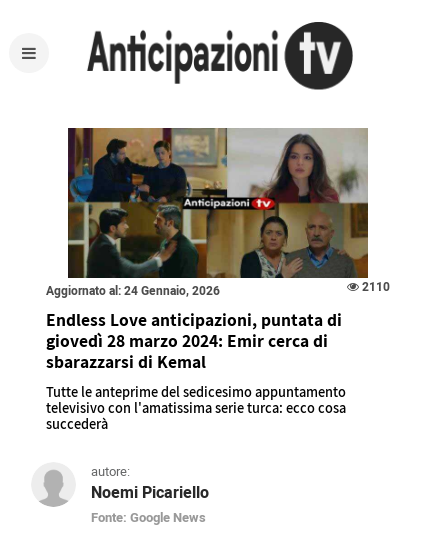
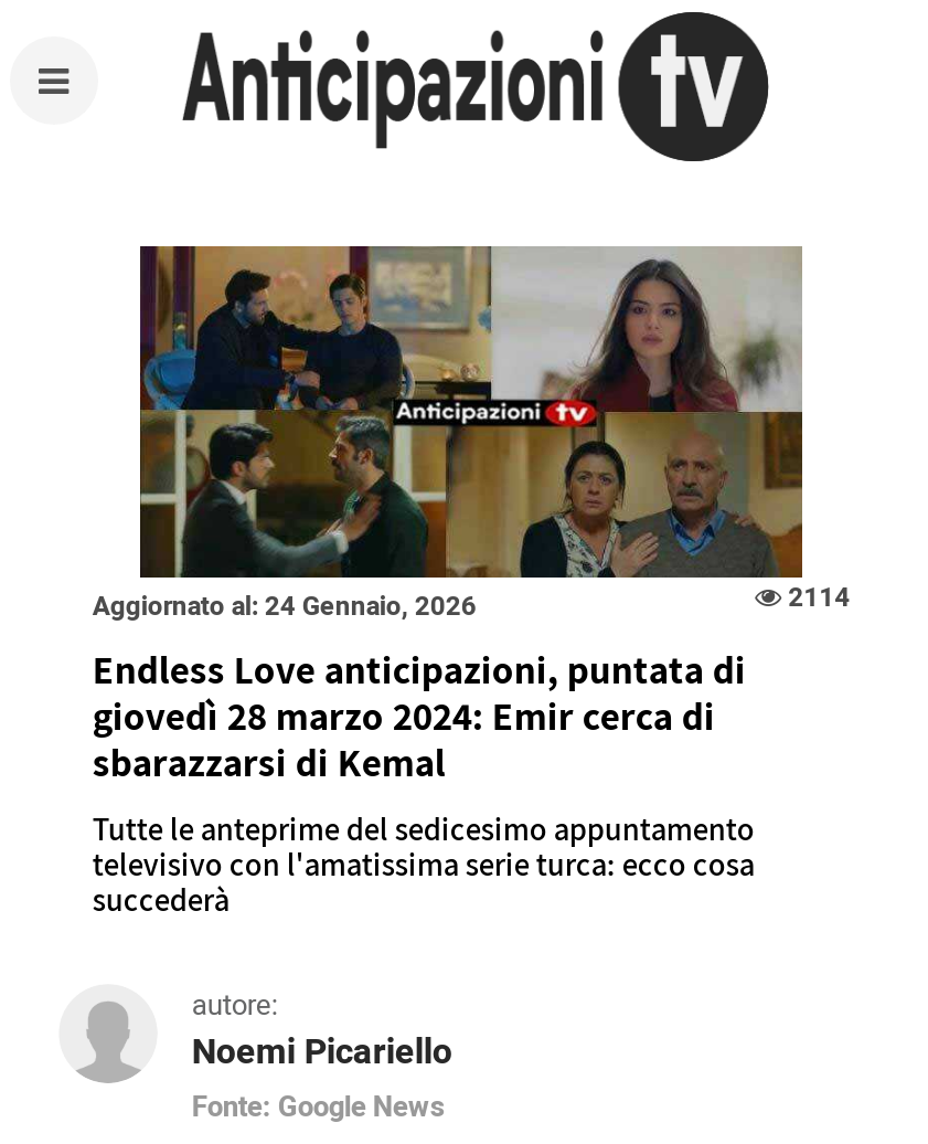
[359,278,390,296] 2110 -> [781,578,850,617] 2114

